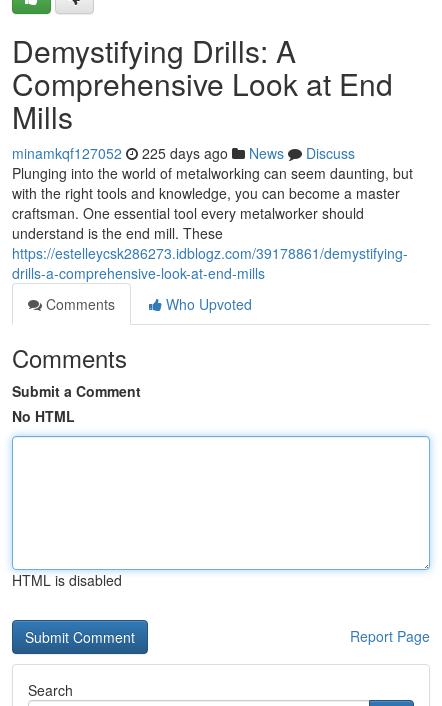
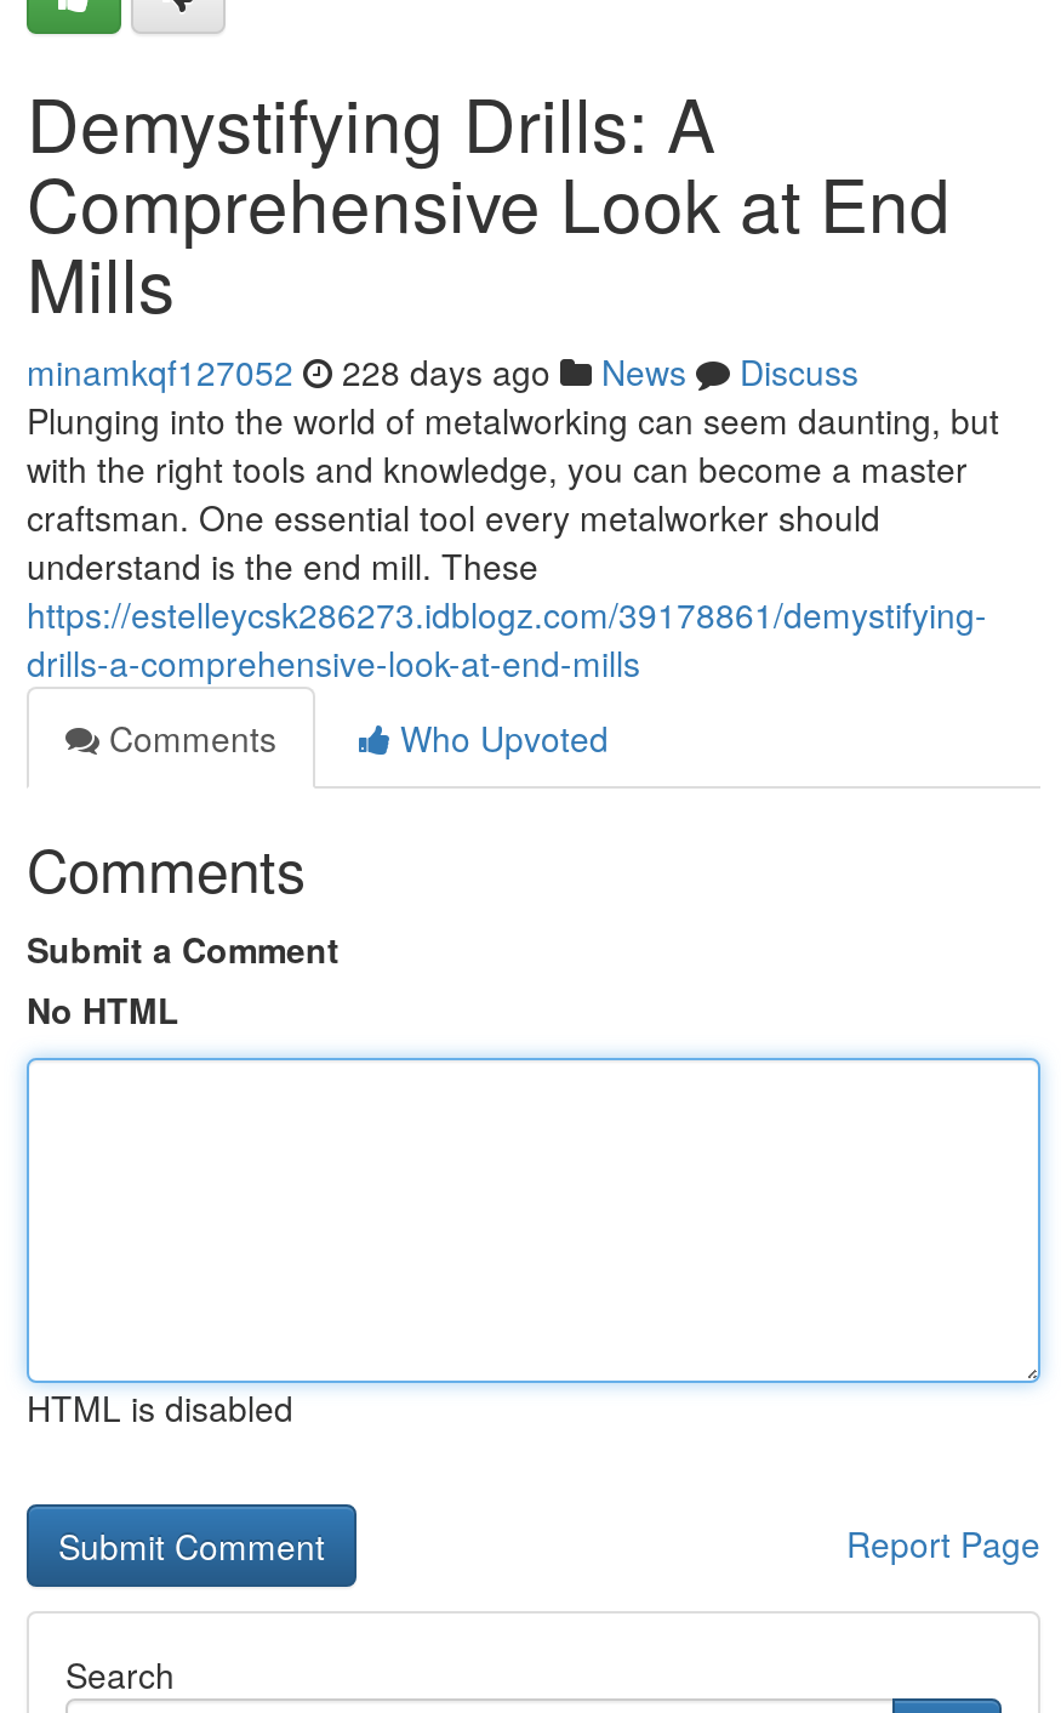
[12,143,355,163] minamkqf127052 225 days ago News Discuss -> [27,347,859,395] minamkqf127052 228 days ago News Discuss

